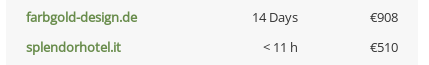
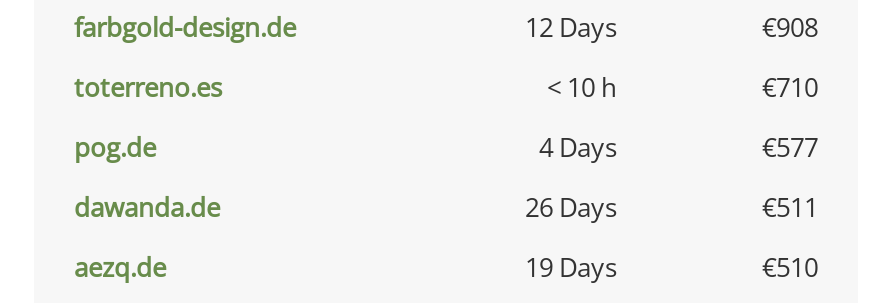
[251,8,297,26] 14 Days -> [525,9,617,45] 12 Days
[26,38,297,56] splendorhotel.it | < 11 h -> [74,69,818,285] toterreno.es | < 10 h | €710 | pog.de | 4 Days | €577 | dawanda.de | 26 Days | €511 | aezq.de | 19 Days

